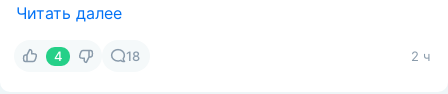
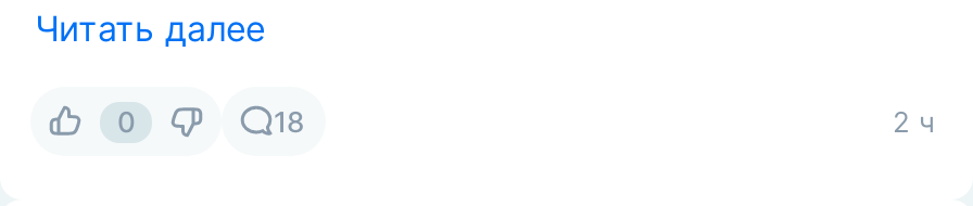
[53,47,62,63] 4 -> [117,103,135,138] 0

